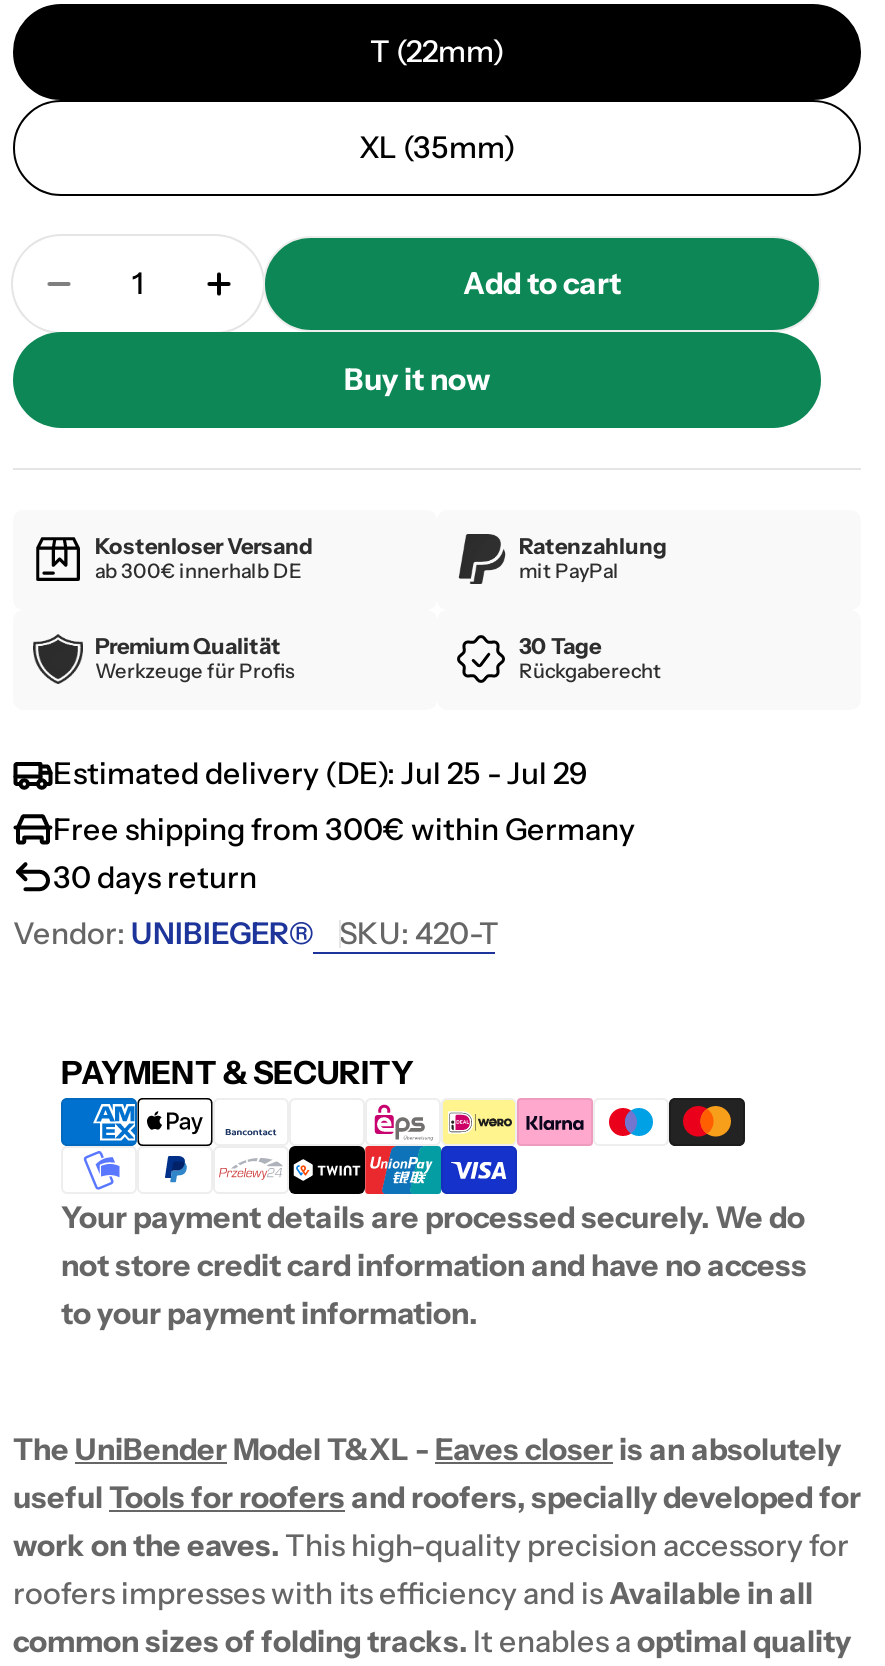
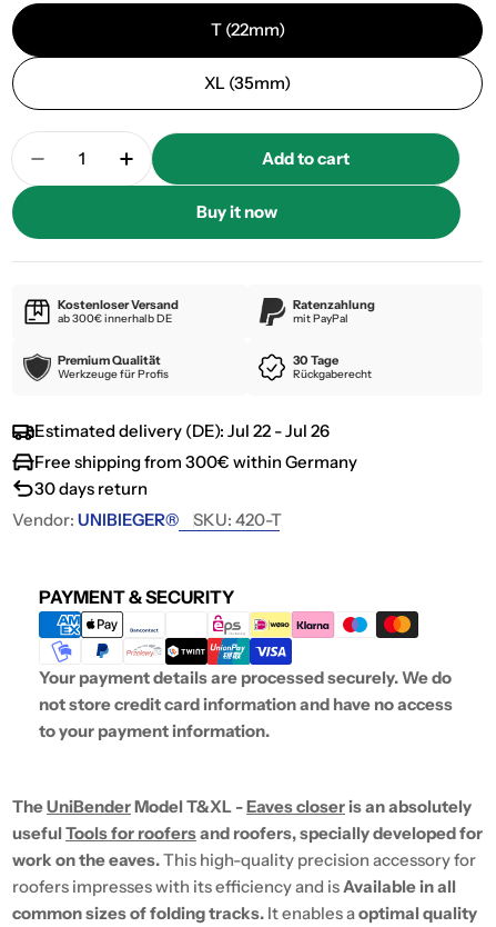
[53,753,587,791] Estimated delivery (DE): Jul 25 - Jul 29 -> [34,420,330,441] Estimated delivery (DE): Jul 22 - Jul 26

